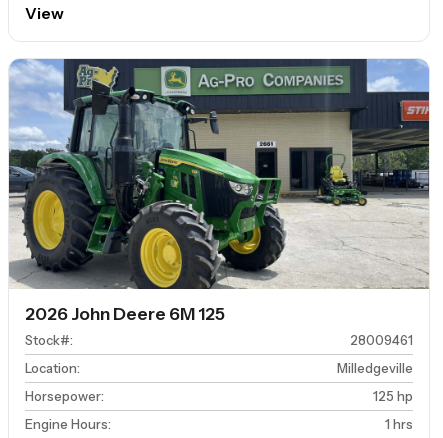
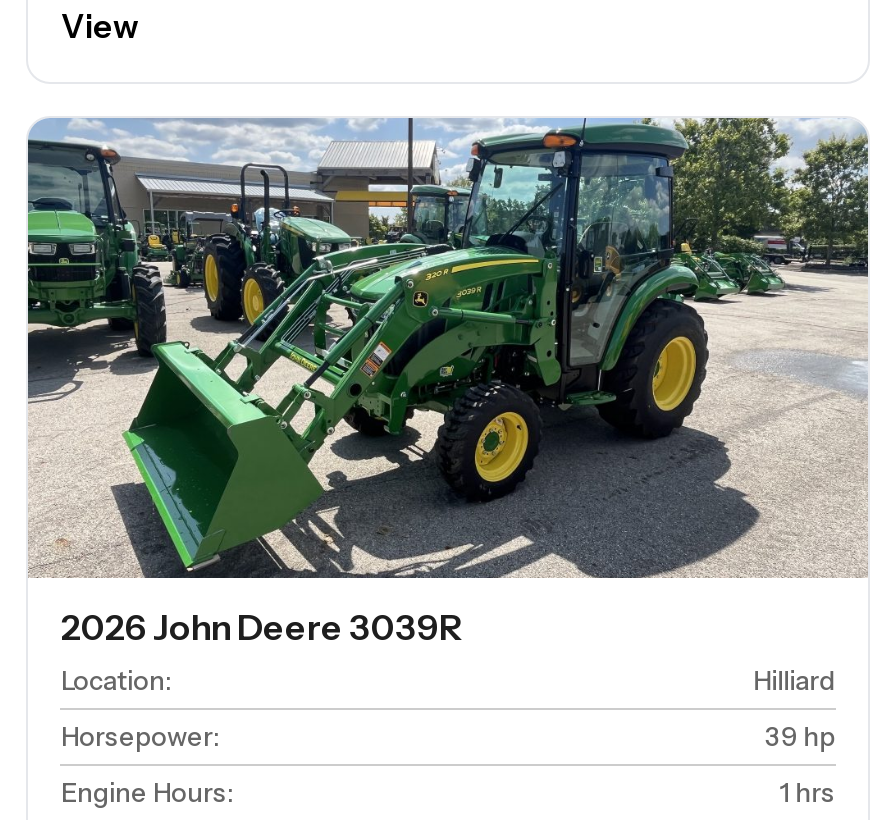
[9,58,430,348] [image] | 2026 John Deere 6M 125 | Stock#: | 28009461 -> [26,116,868,649] [image] | 2026 John Deere 3039R
[337,360,413,376] Milledgeville -> [753,665,835,697] Hilliard
[373,388,413,404] 125 hp -> [765,721,835,753] 39 hp

